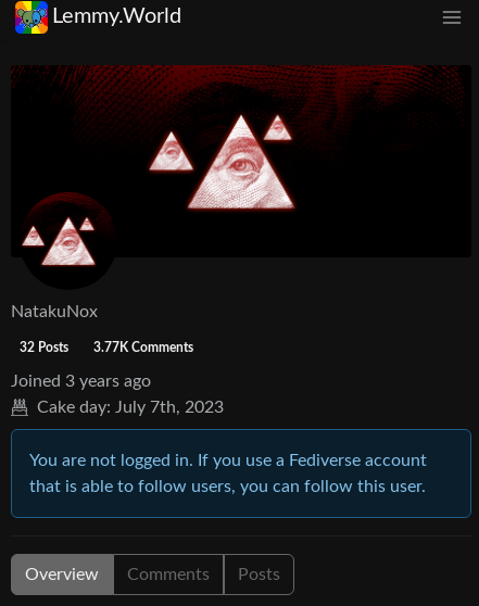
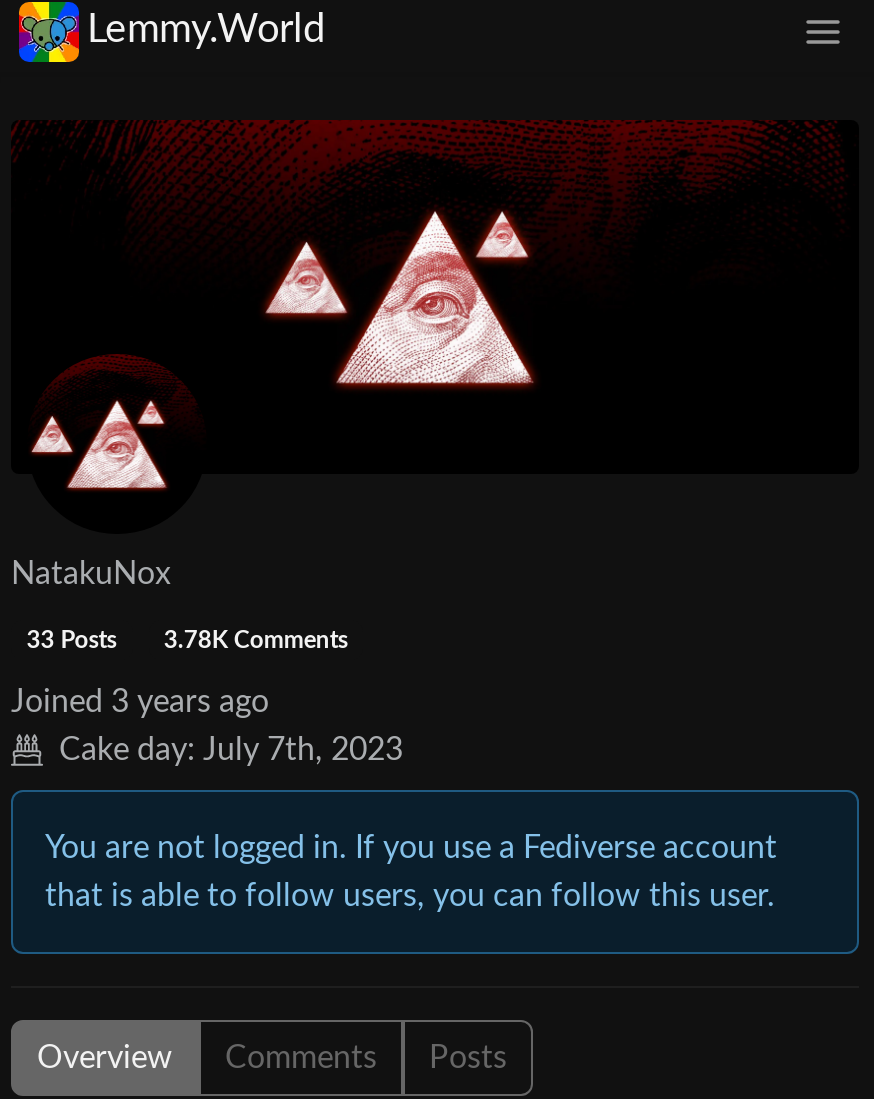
[19,341,68,354] 32 Posts -> [27,628,117,652] 33 Posts
[94,341,194,354] 3.77K Comments -> [164,628,348,652] 3.78K Comments

